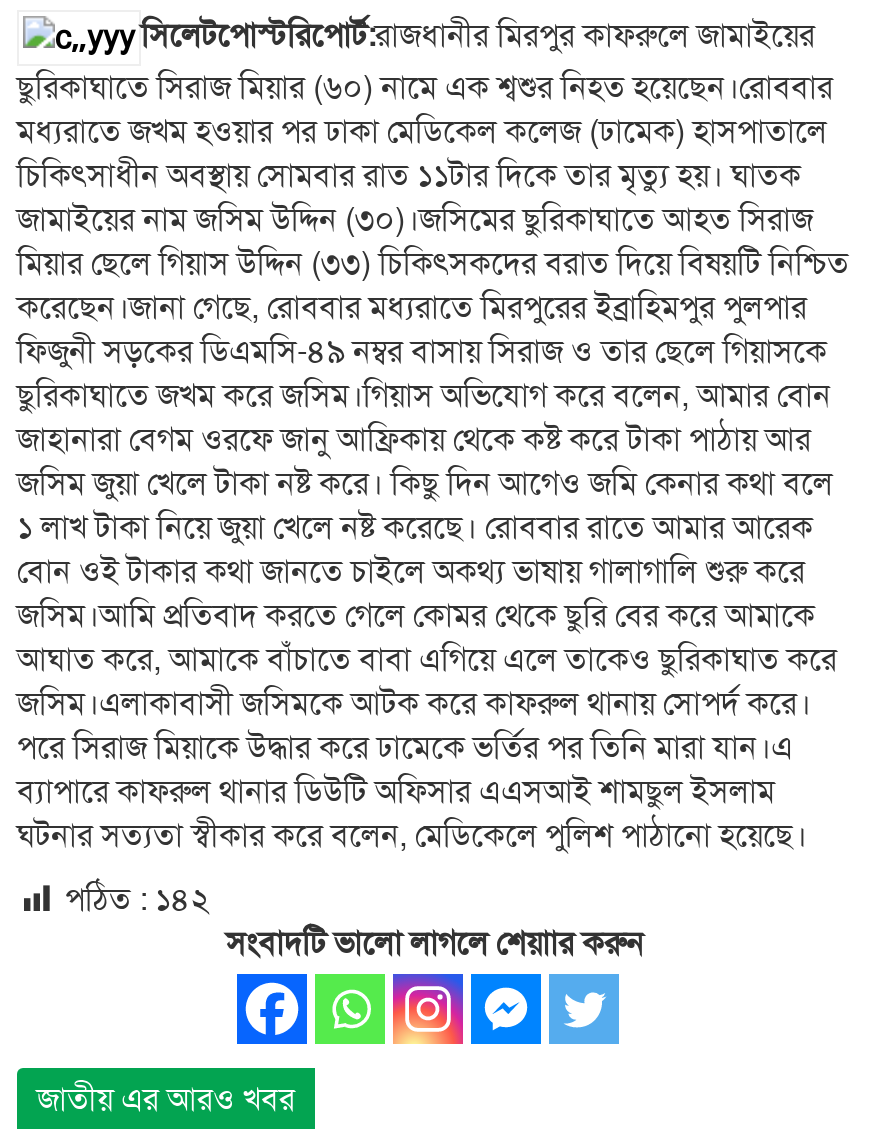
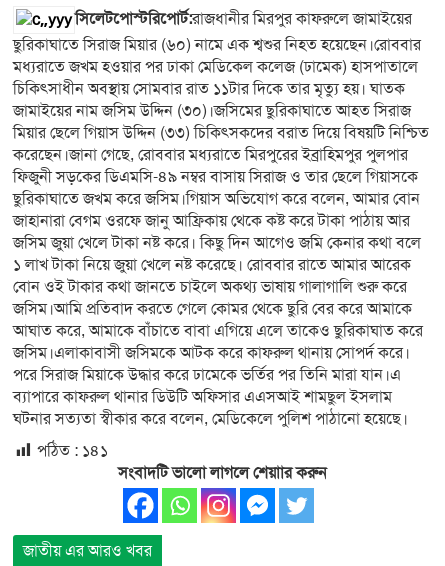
[65,880,209,920] পঠিত : ১৪২ -> [37,441,108,461] পঠিত : ১৪১

